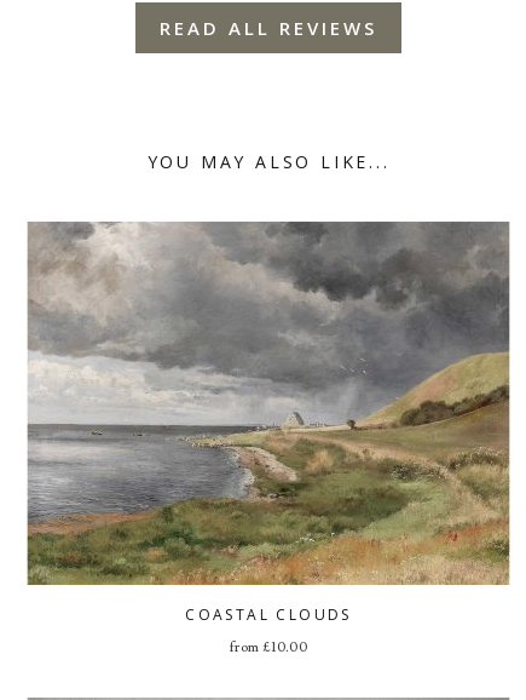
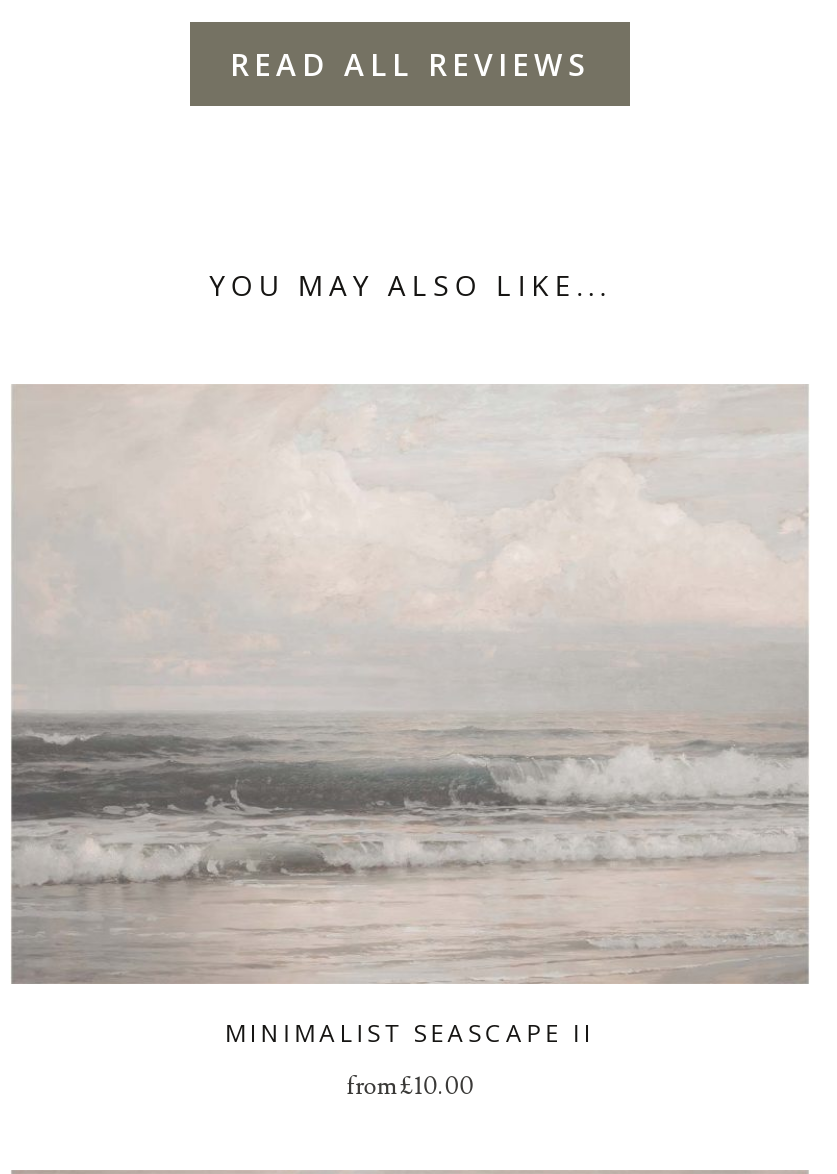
[27,222,510,624] [image] | COASTAL CLOUDS -> [10,384,810,1049] [image] | MINIMALIST SEASCAPE II

